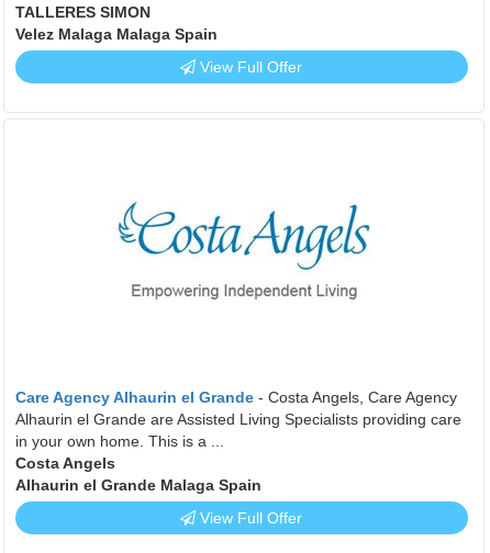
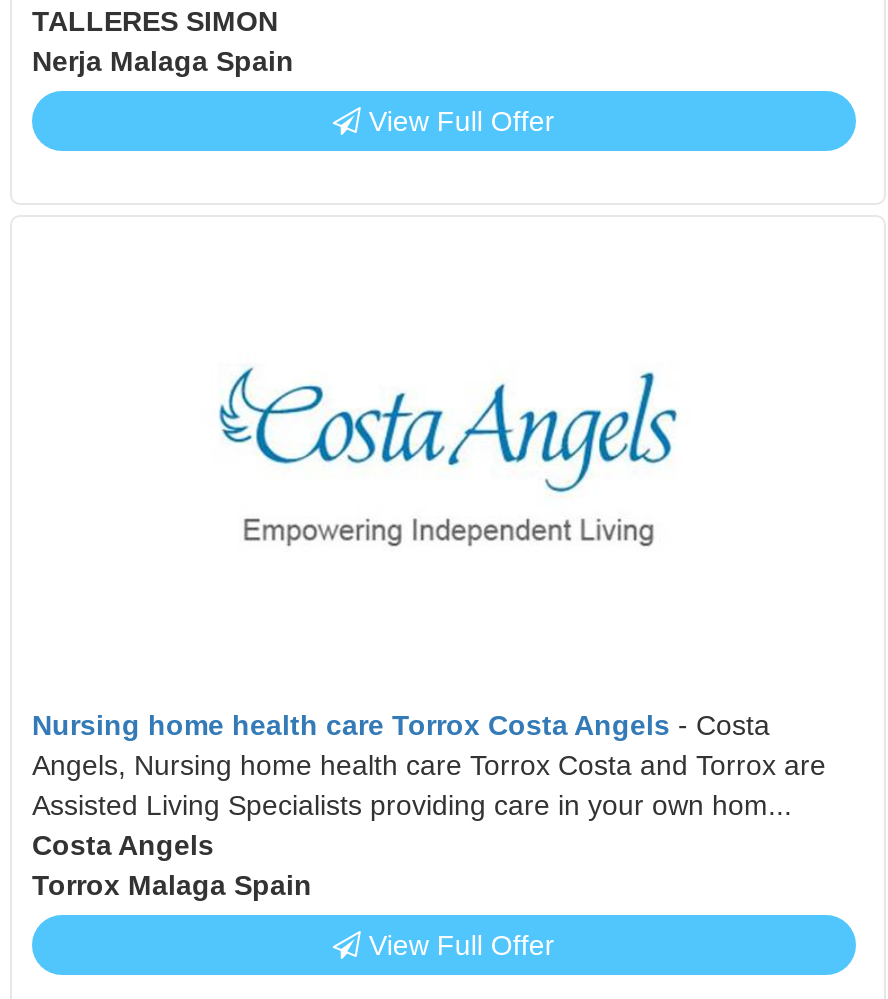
[15,25,218,42] Velez Malaga Malaga Spain -> [32,45,294,77] Nerja Malaga Spain
[15,389,461,450] Care Agency Alhaurin el Grande - Costa Angels, Care Agency | Alhaurin el Grande are Assisted Living Specialists providing care | in your own home. This is a ... -> [32,709,826,821] Nursing home health care Torrox Costa Angels - Costa | Angels, Nursing home health care Torrox Costa and Torrox are | Assisted Living Specialists providing care in your own hom...
[15,477,261,494] Alhaurin el Grande Malaga Spain -> [32,869,312,901] Torrox Malaga Spain

